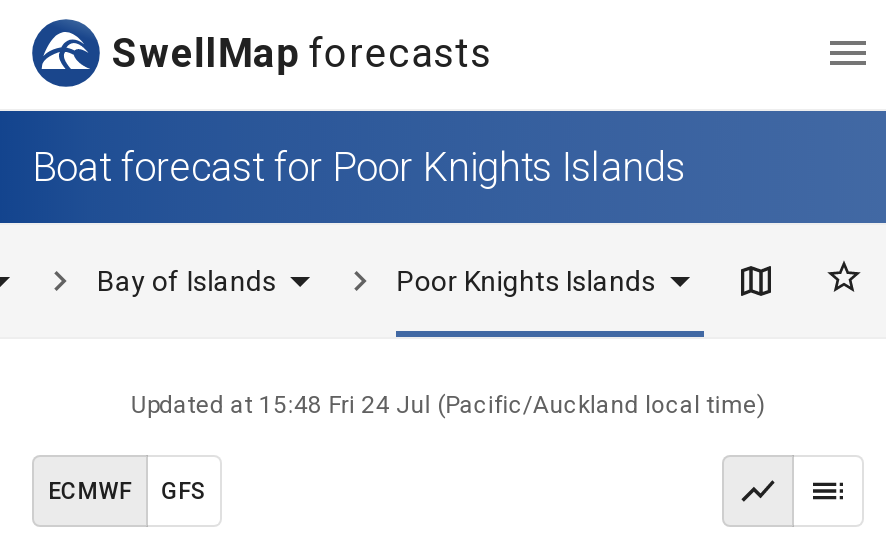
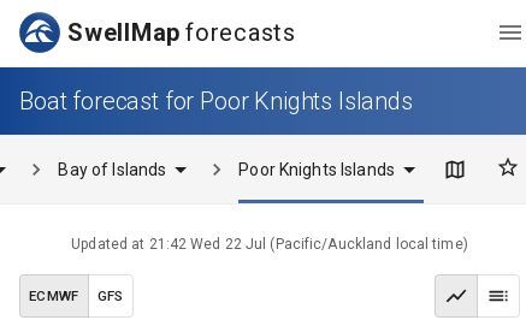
[130,391,766,419] Updated at 15:48 Fri 24 Jul (Pacific/Auckland local time) -> [71,236,468,253] Updated at 21:42 Wed 22 Jul (Pacific/Auckland local time)

